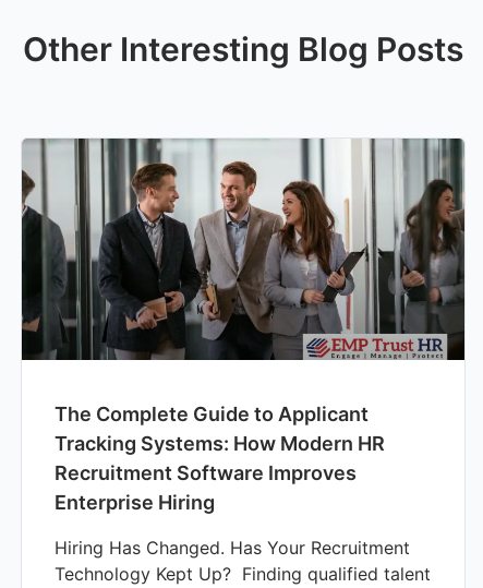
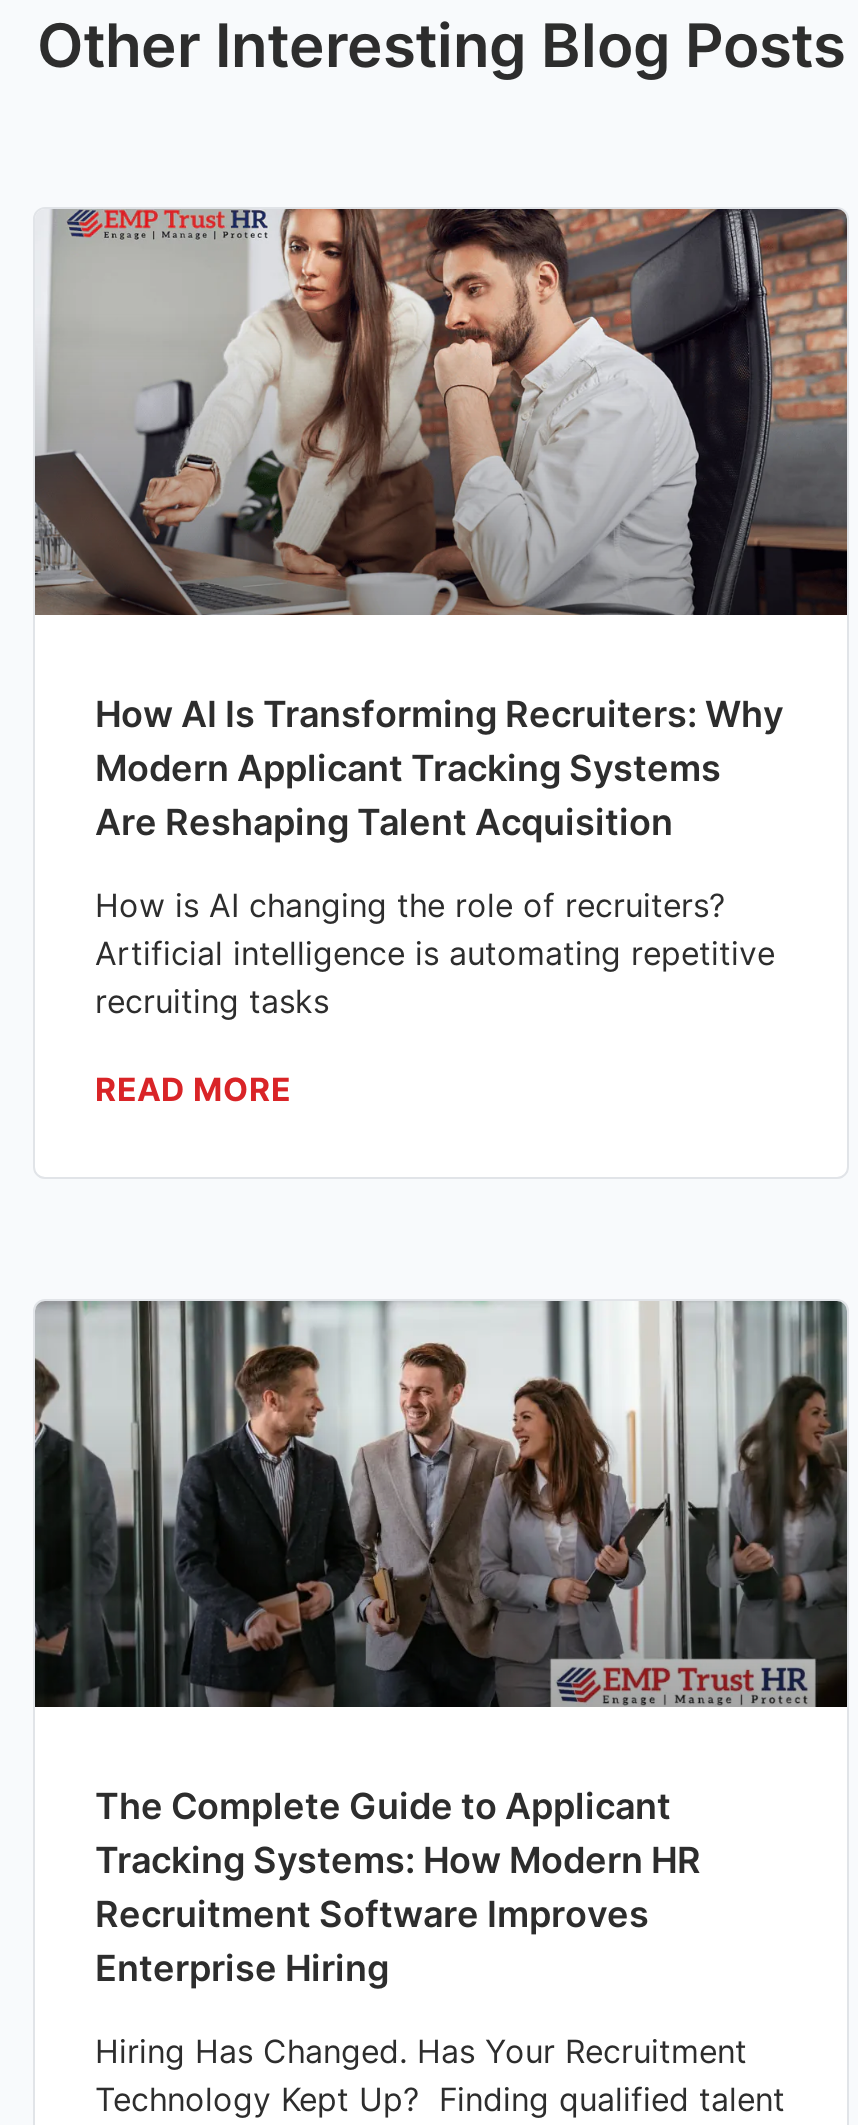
none -> [33,207,849,1109] [image] | How AI Is Transforming Recruiters: Why | Modern Applicant Tracking Systems | Are Reshaping Talent Acquisition | How is AI changing the role of recruiters? | Artificial intelligence is automating repetitive | recruiting tasks | READ MORE

